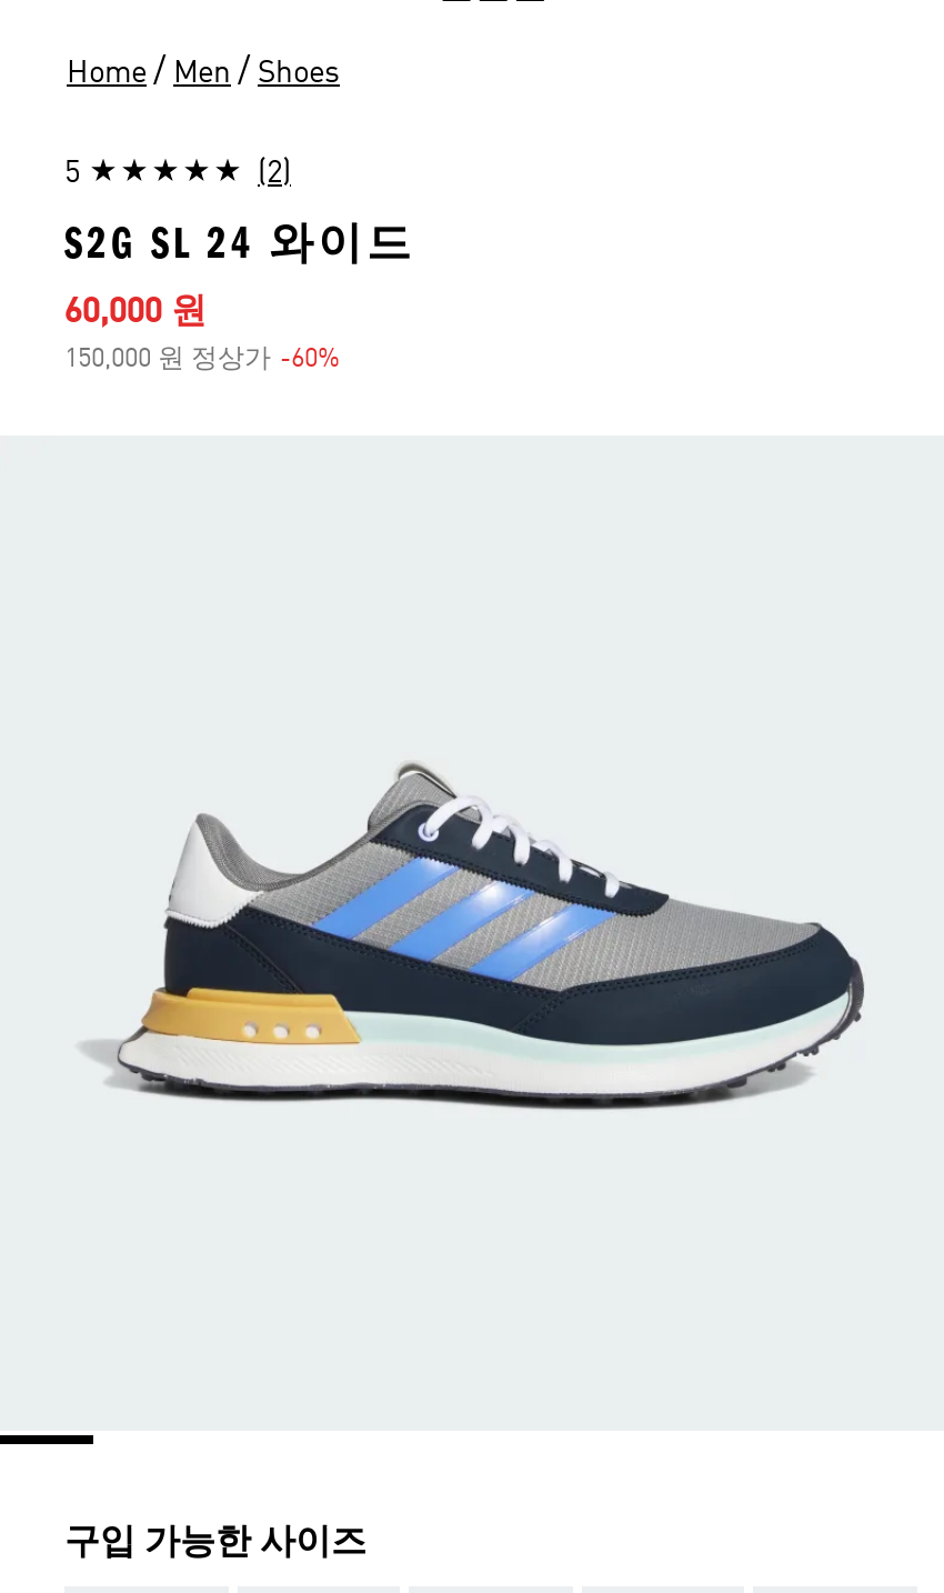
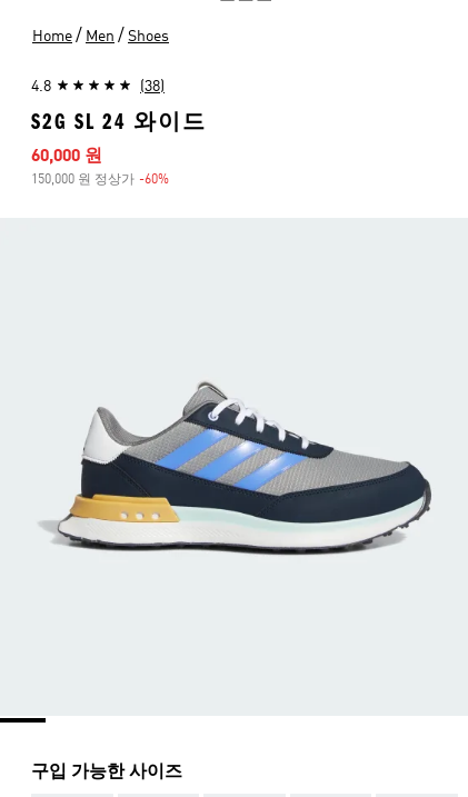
[64,158,80,189] 5 -> [31,79,51,94] 4.8
[258,158,291,189] (2) -> [140,79,165,94] (38)

